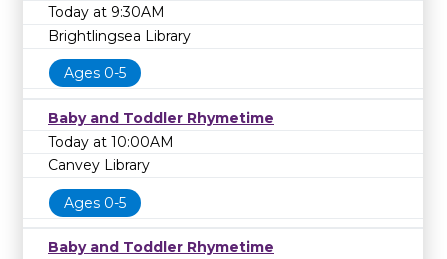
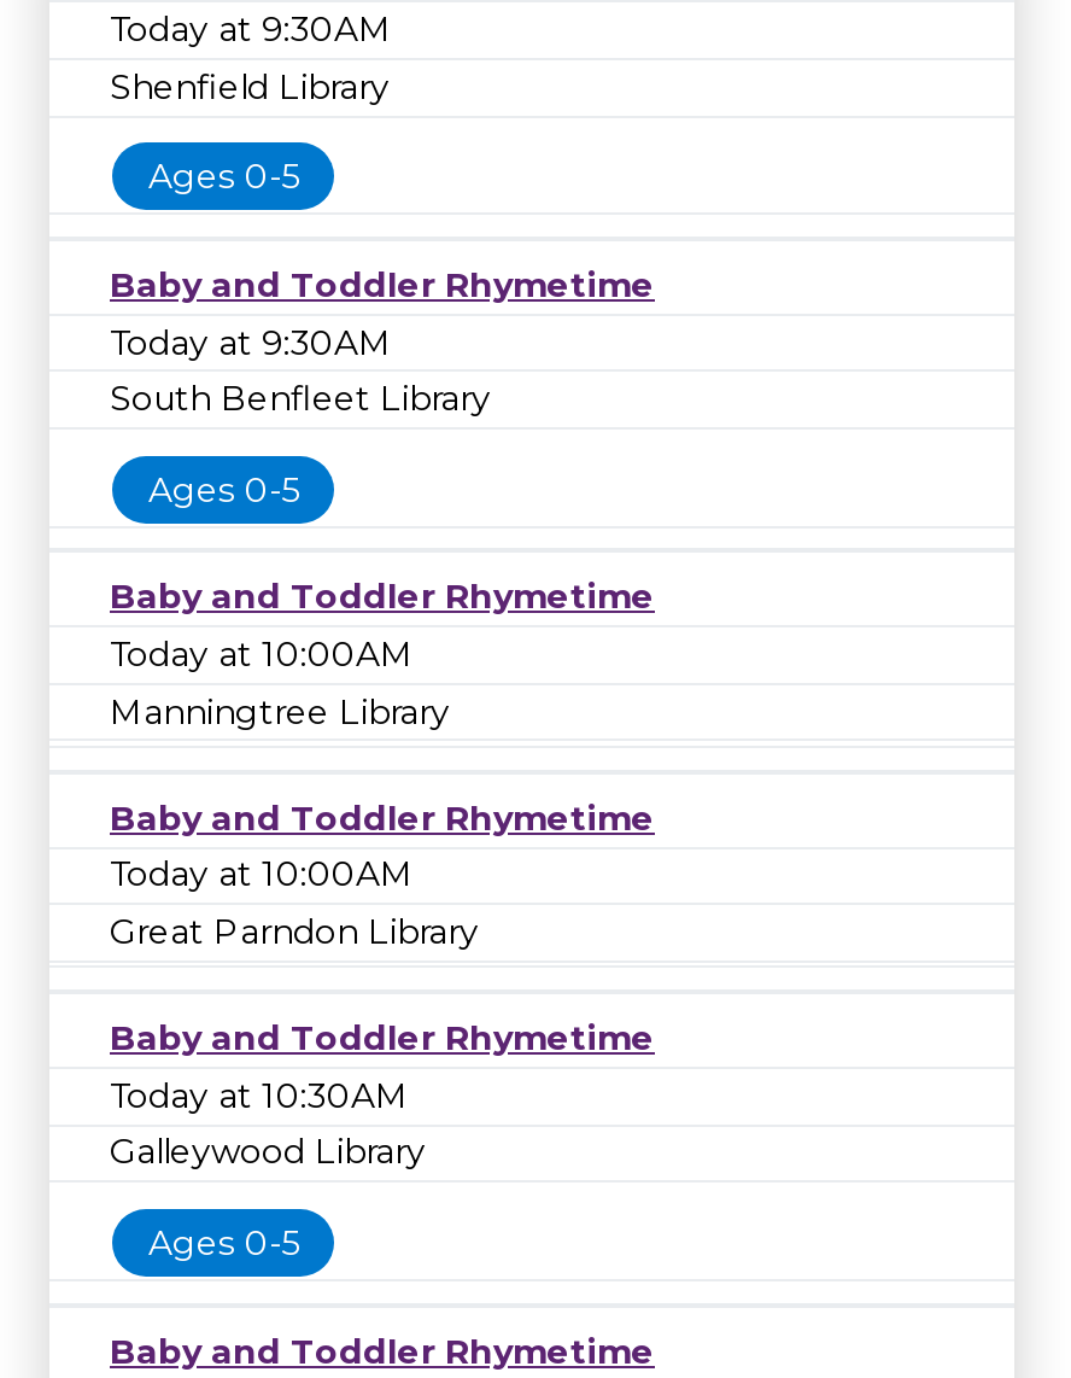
[48,27,191,45] Brightlingsea Library -> [110,65,655,420] Shenfield Library | Ages 0-5 | Baby and Toddler Rhymetime | Today at 9:30AM | South Benfleet Library
[48,156,150,174] Canvey Library -> [110,689,655,1174] Manningtree Library | Baby and Toddler Rhymetime | Today at 10:00AM | Great Parndon Library | Baby and Toddler Rhymetime | Today at 10:30AM | Galleywood Library

